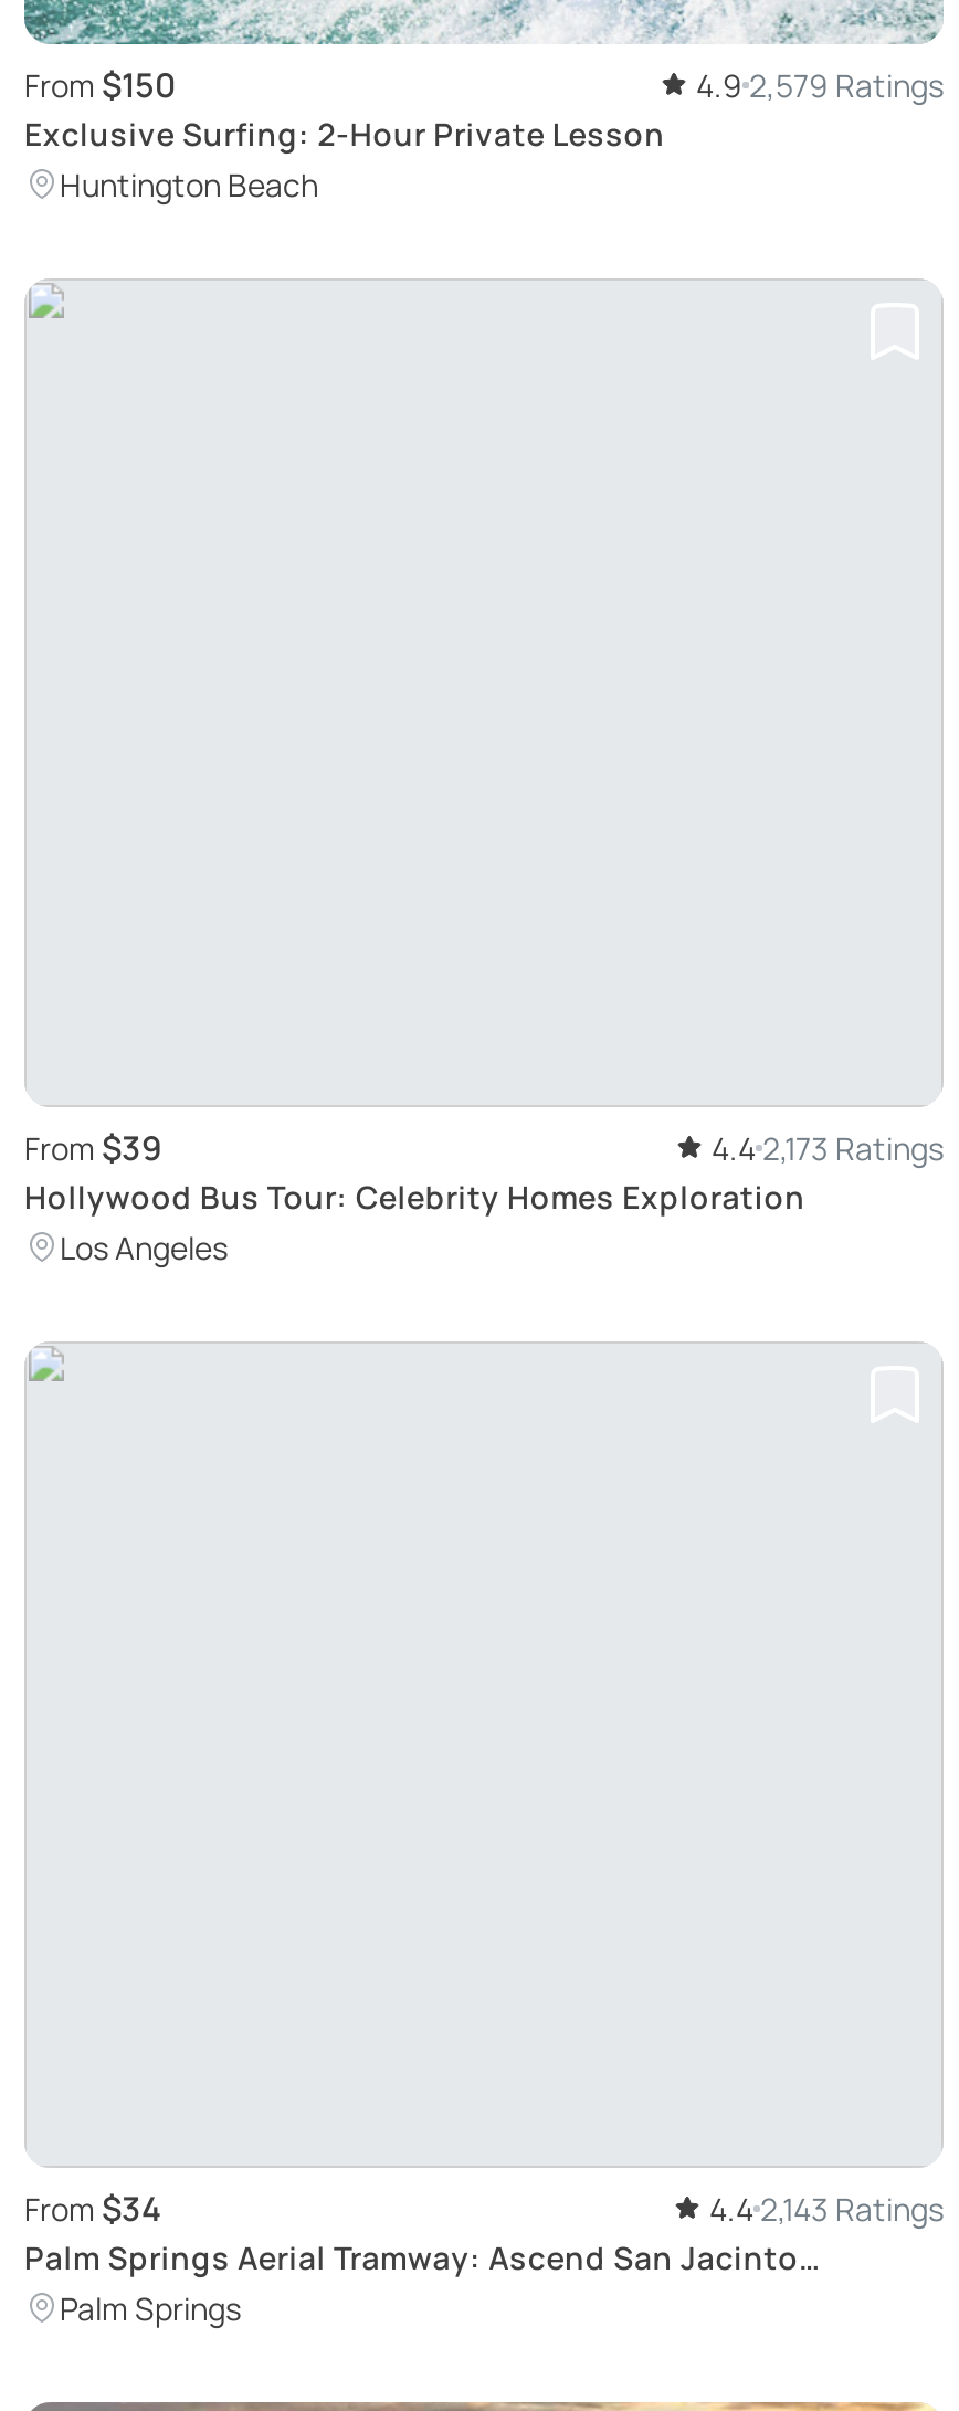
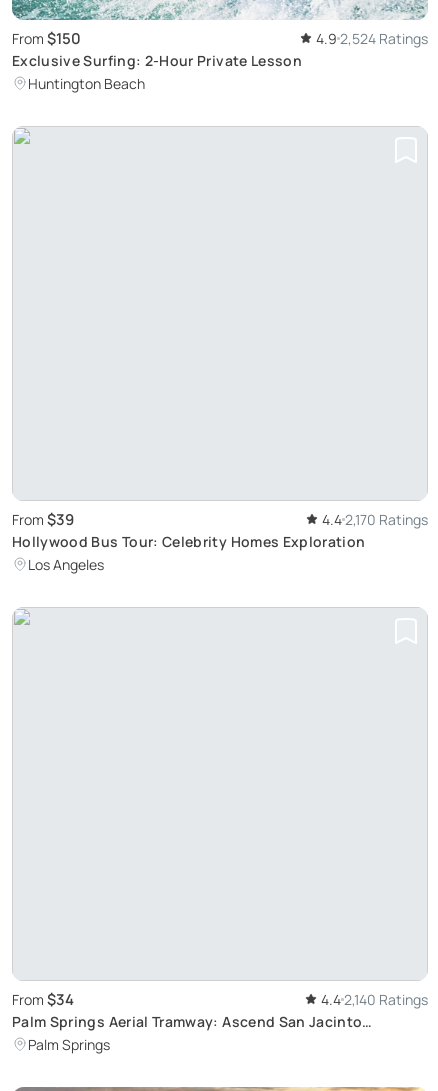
[696,64,944,106] 4.9 2,579 Ratings -> [316,29,428,48] 4.9 2,524 Ratings
[712,1126,944,1168] 4.4 2,173 Ratings -> [322,509,428,528] 4.4 2,170 Ratings
[709,2188,944,2230] 4.4 2,143 Ratings -> [321,990,428,1009] 4.4 2,140 Ratings

